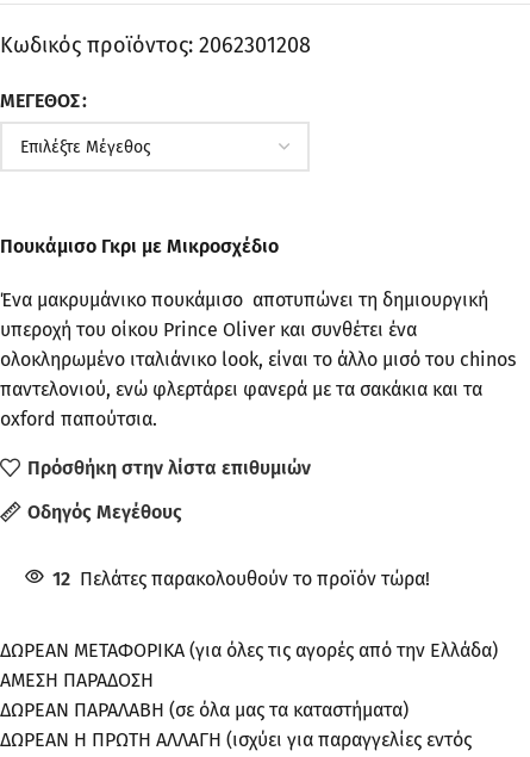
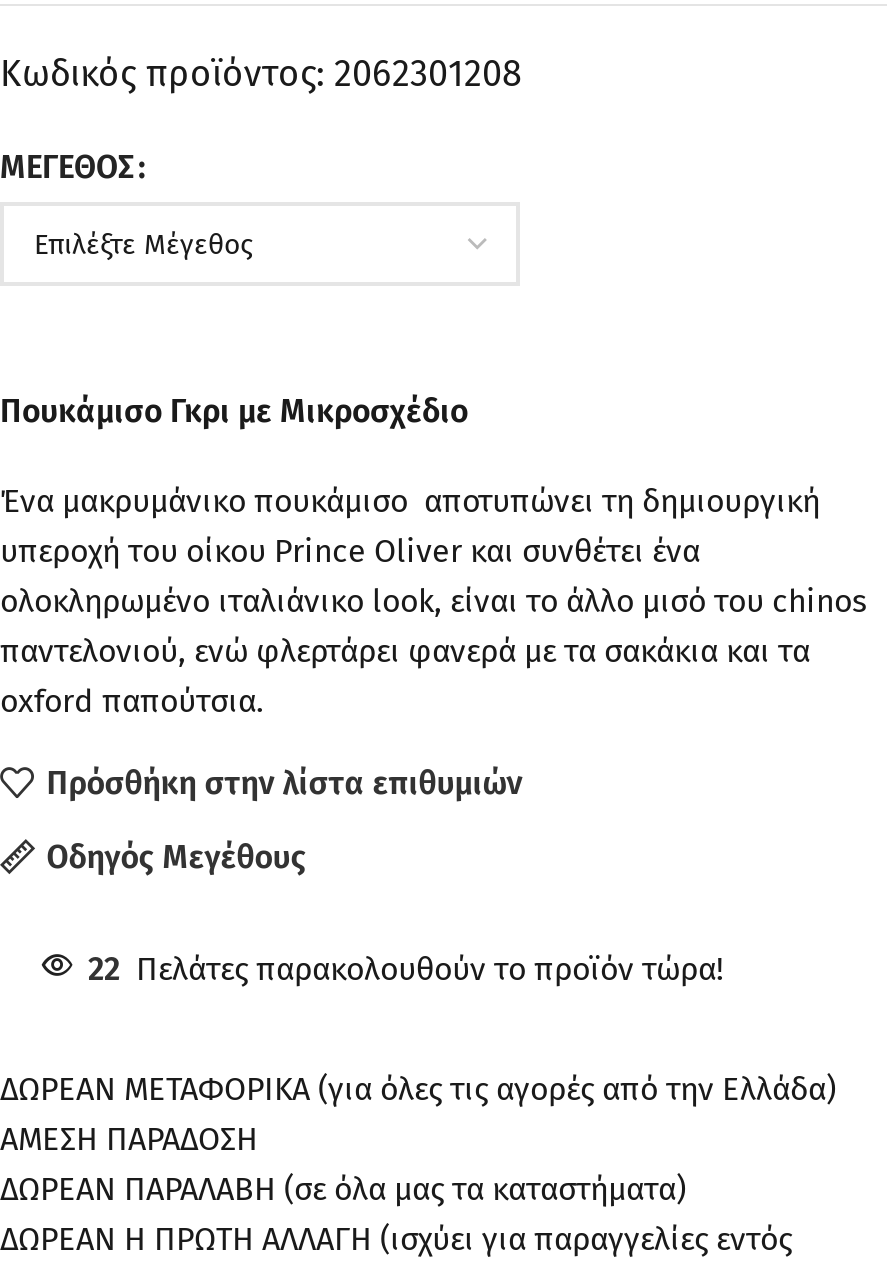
[52,568,430,590] 12 Πελάτες παρακολουθούν το προϊόν τώρα! -> [88,951,724,989] 22 Πελάτες παρακολουθούν το προϊόν τώρα!

